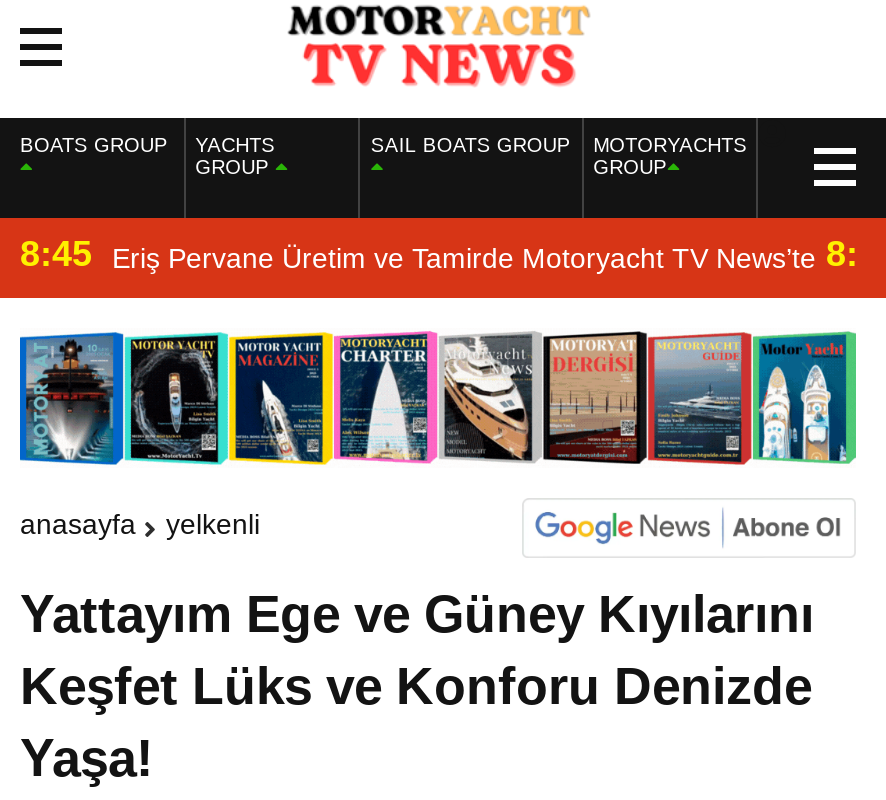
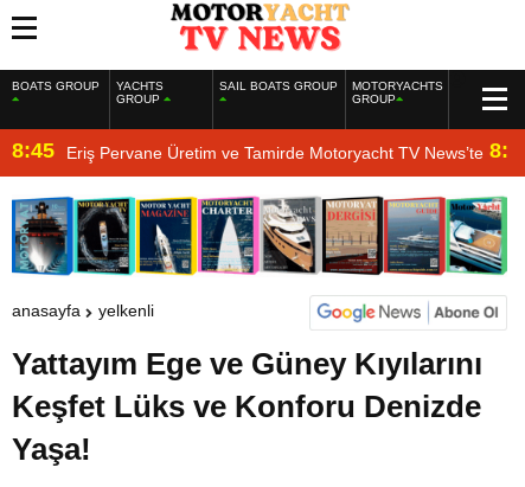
[756,332,848,464] [image] -> [449,197,502,274] [image]

